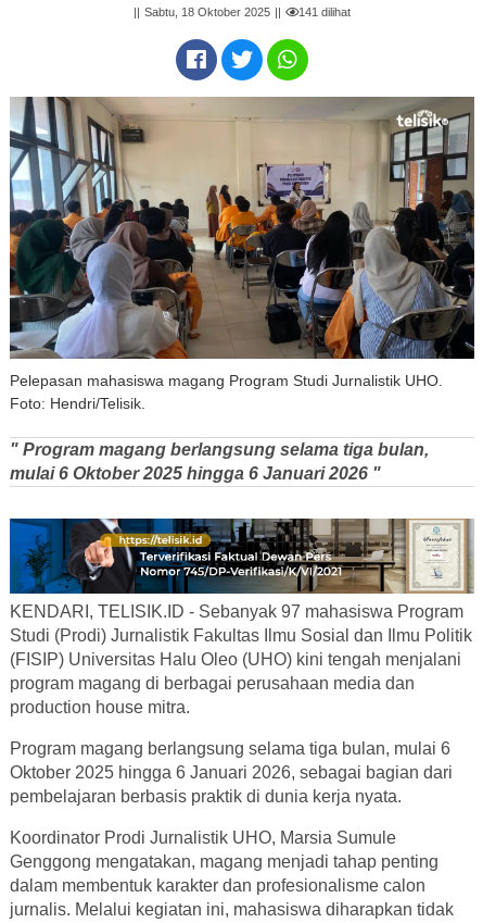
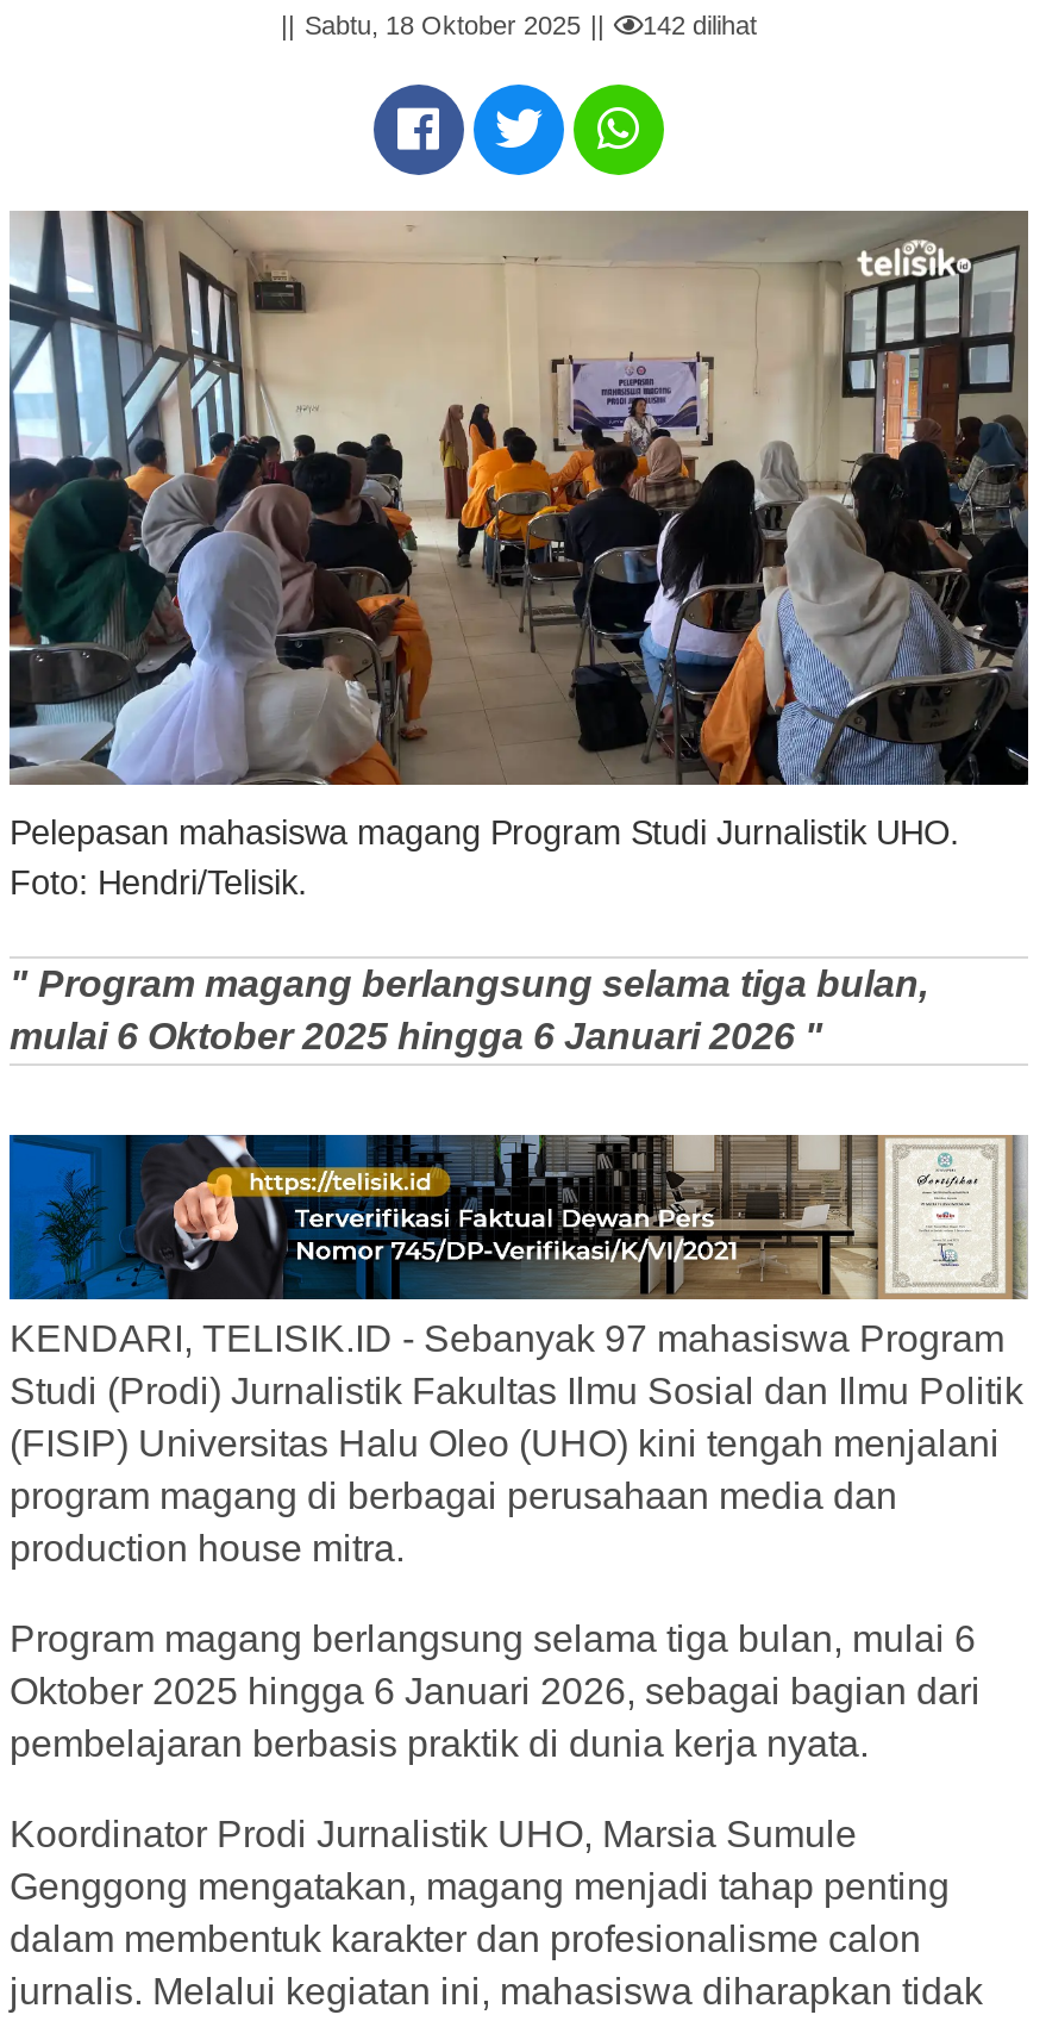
[298,6,351,19] 141 dilihat -> [643,11,757,40] 142 dilihat

